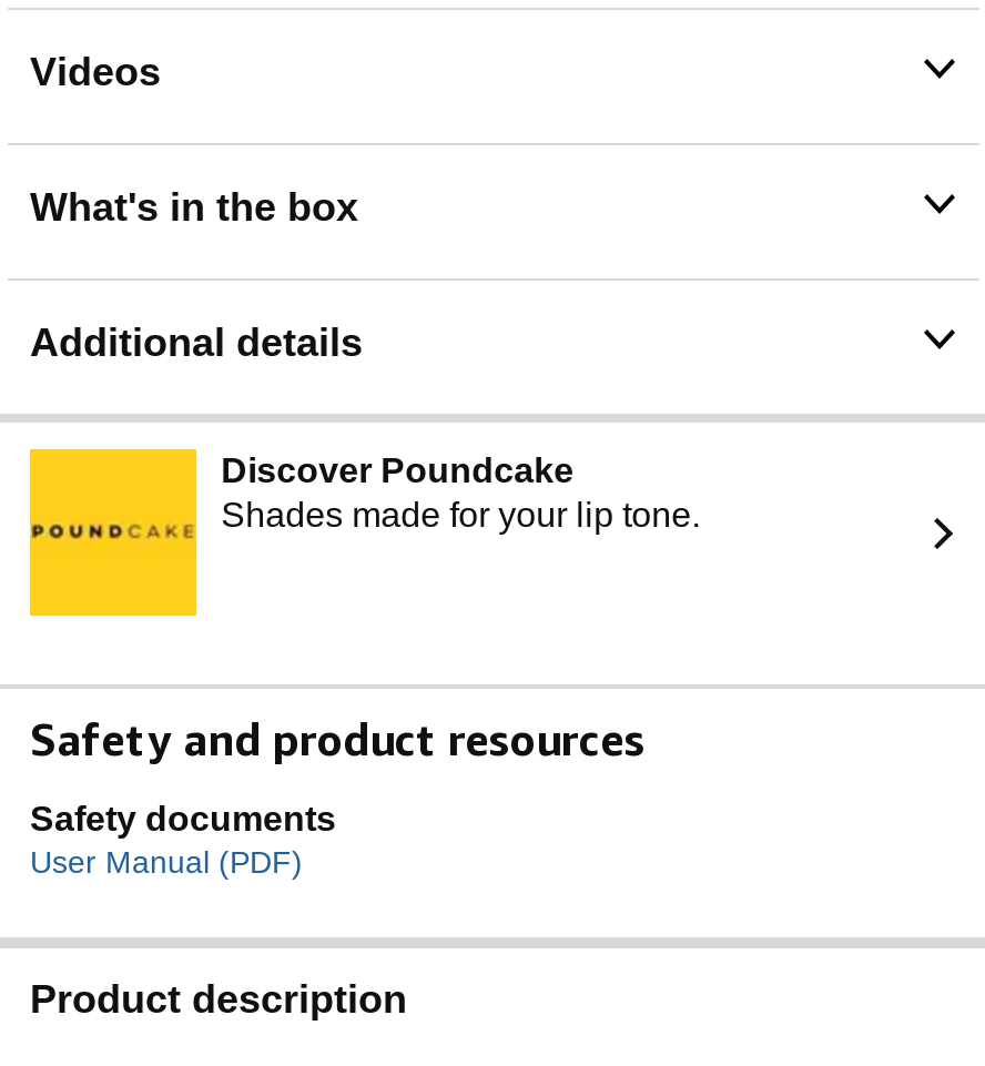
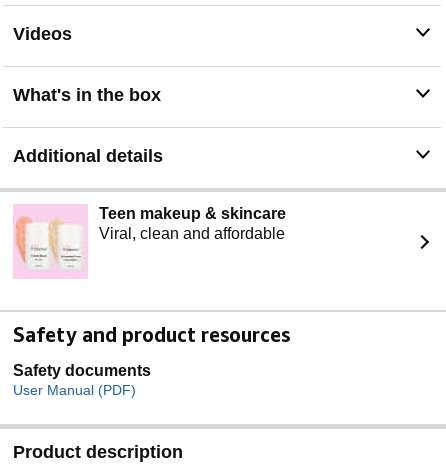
[28,447,700,618] [image] | Discover Poundcake | Shades made for your lip tone. -> [13,204,286,279] [image] | Teen makeup & skincare | Viral, clean and affordable

